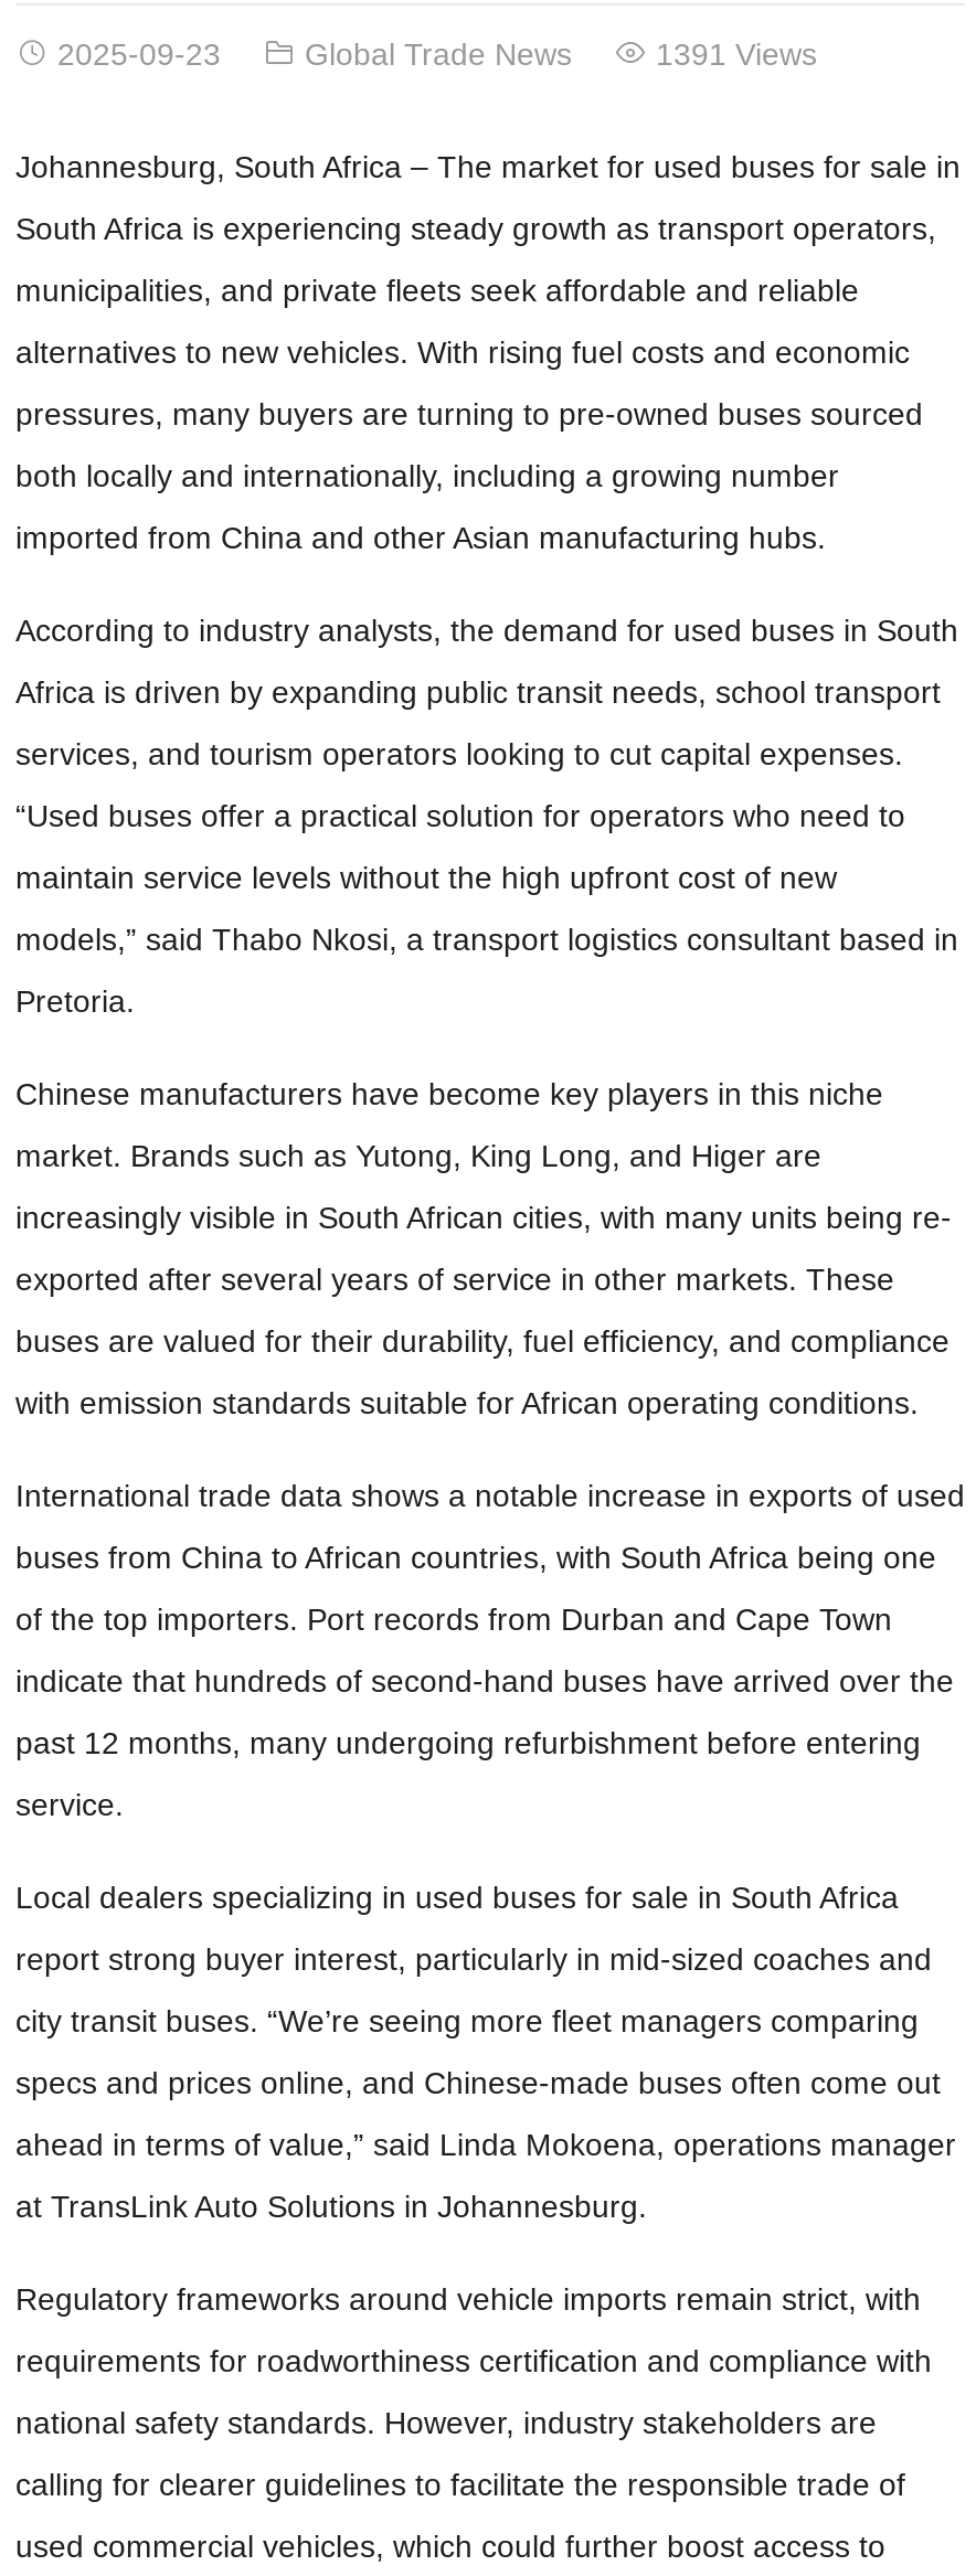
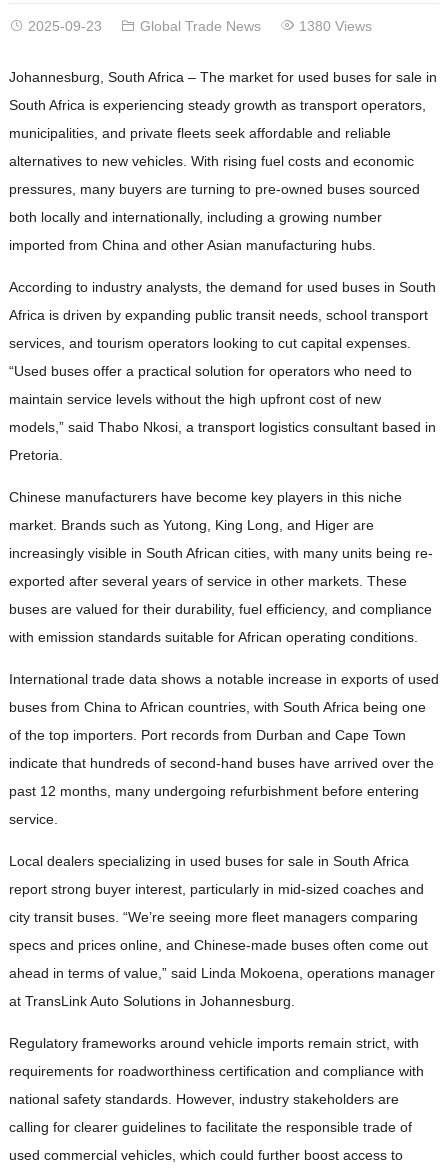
[656,36,817,71] 1391 Views -> [299,18,372,34] 1380 Views

